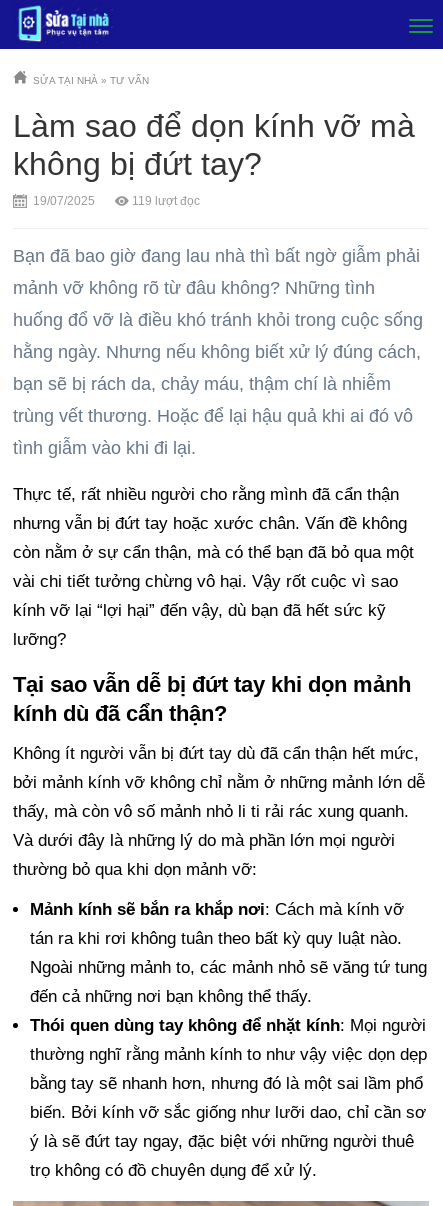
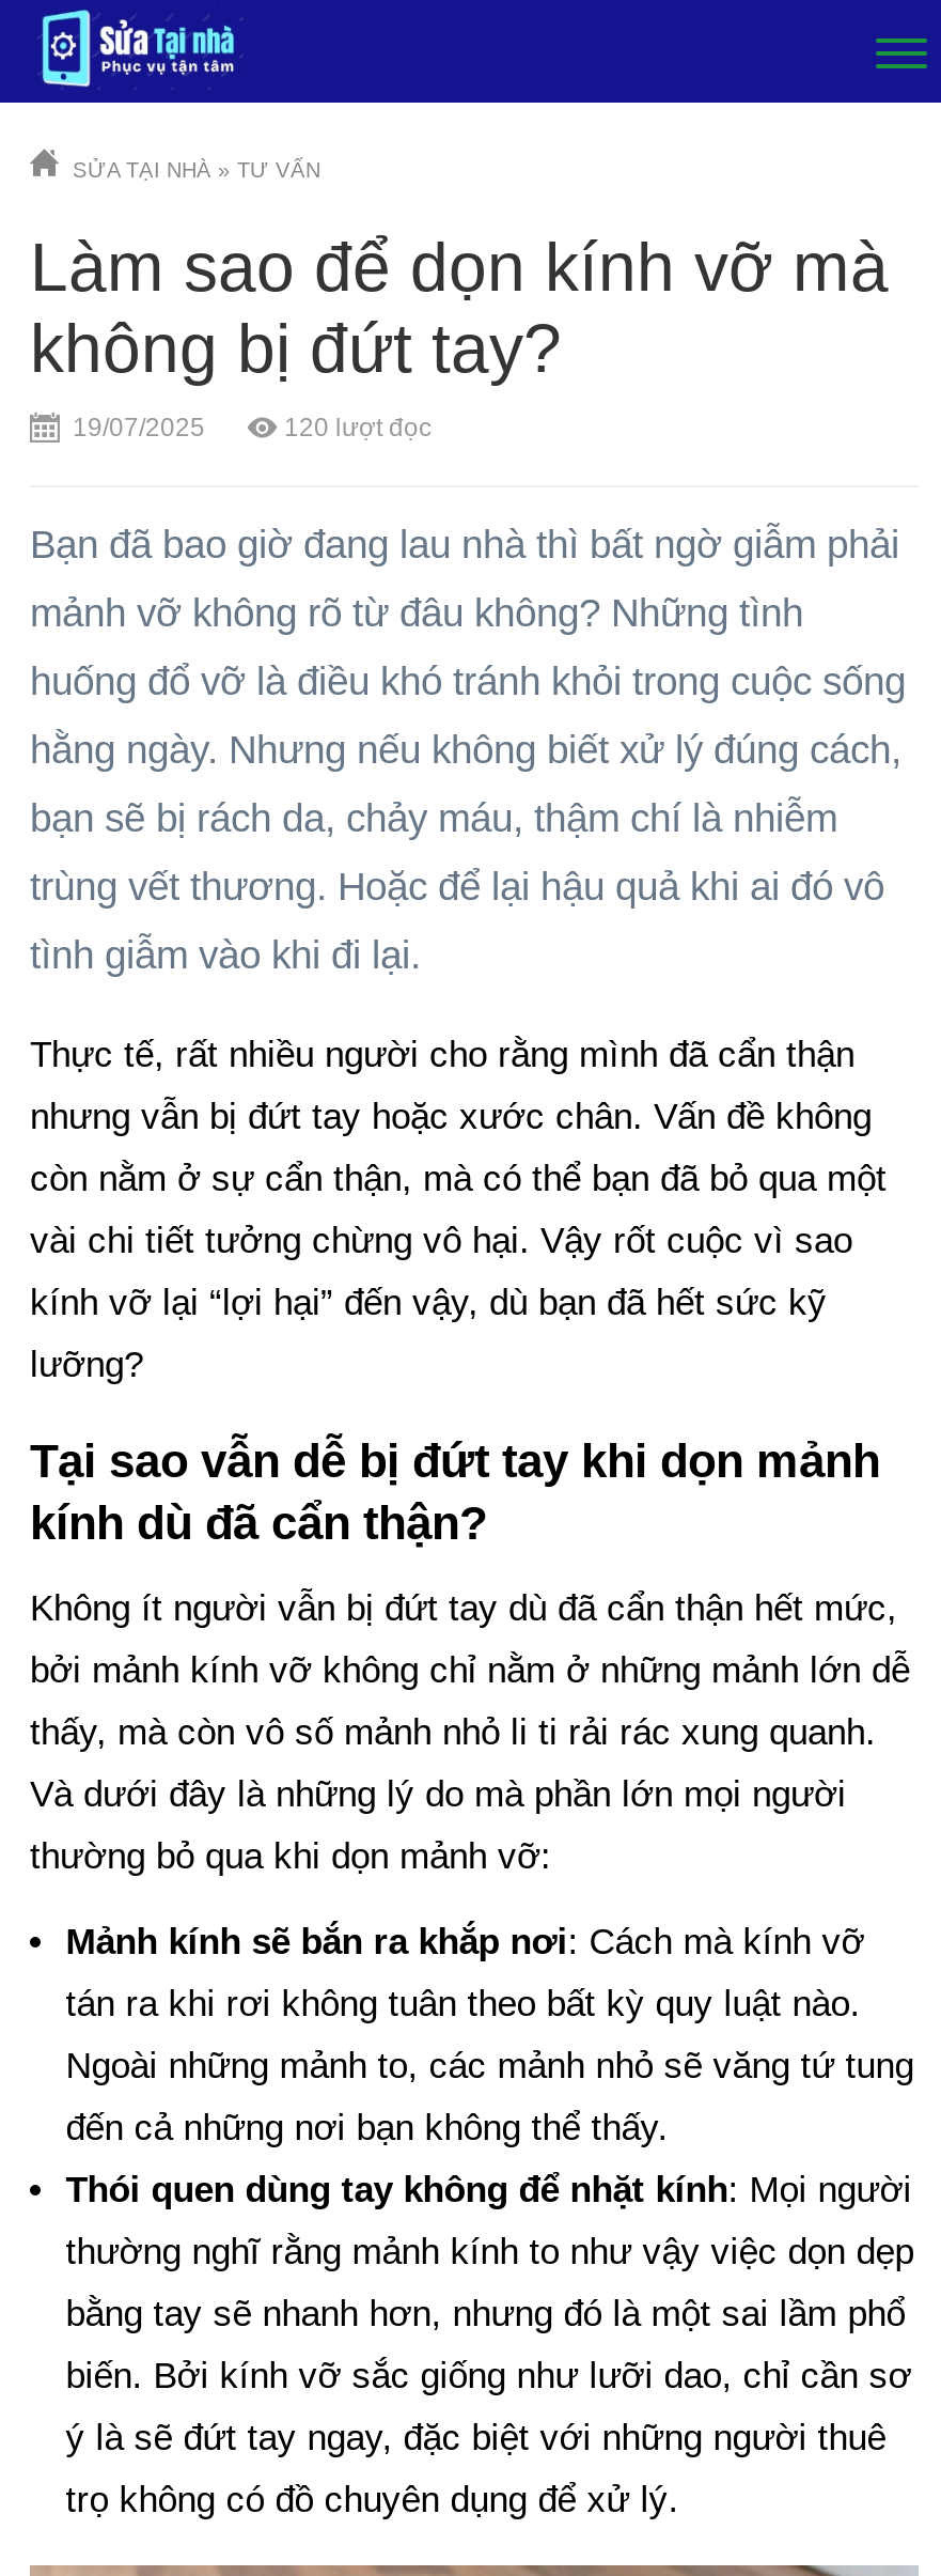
[132,194,200,208] 119 lượt đọc -> [284,412,432,442] 120 lượt đọc

